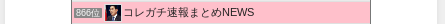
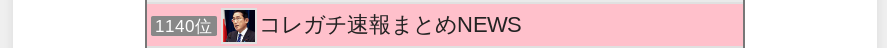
[76,8,100,18] 866位 -> [155,16,213,36] 1140位

